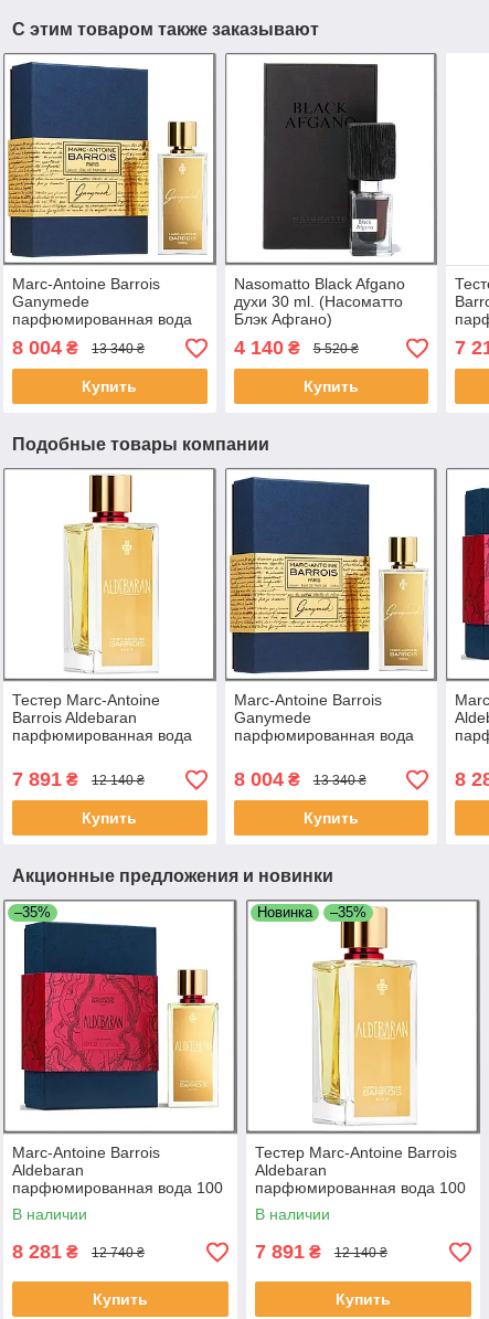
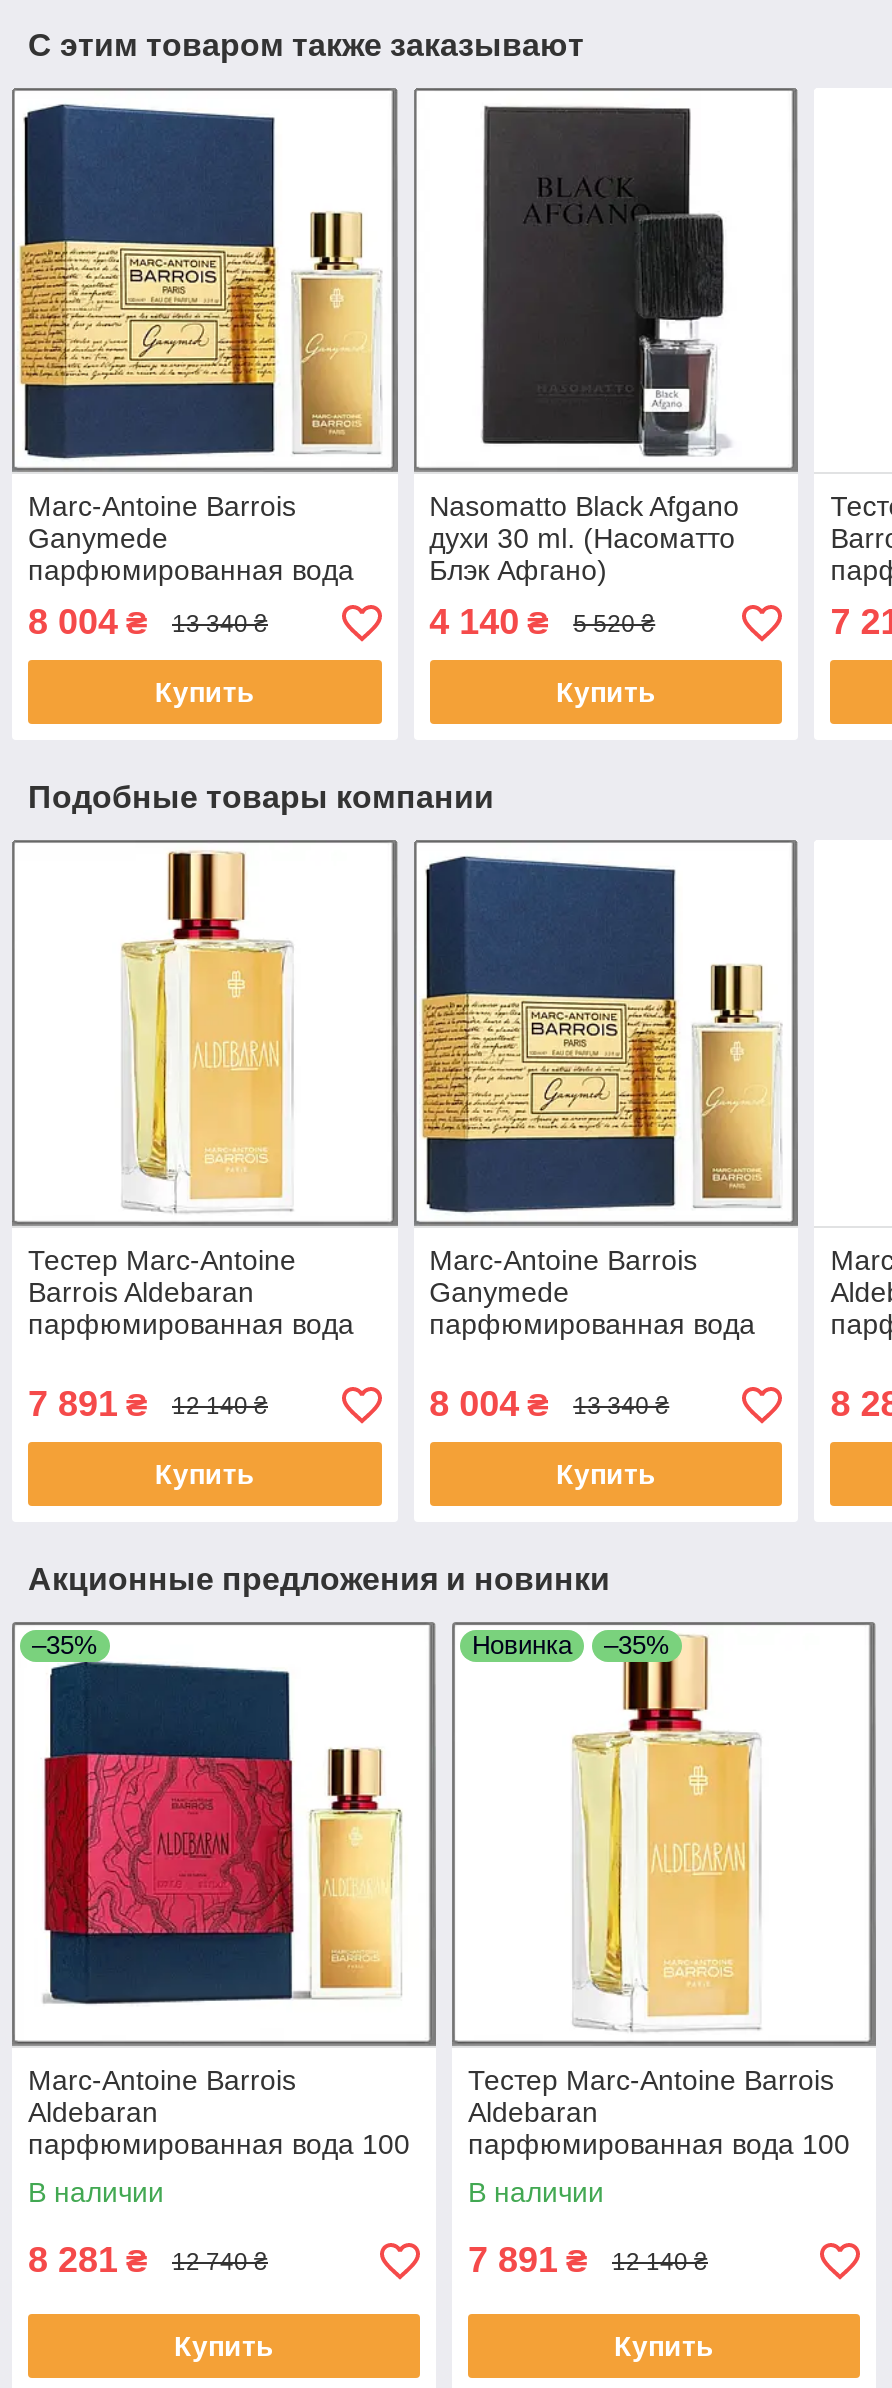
[445,467,486,682] [image] -> none

